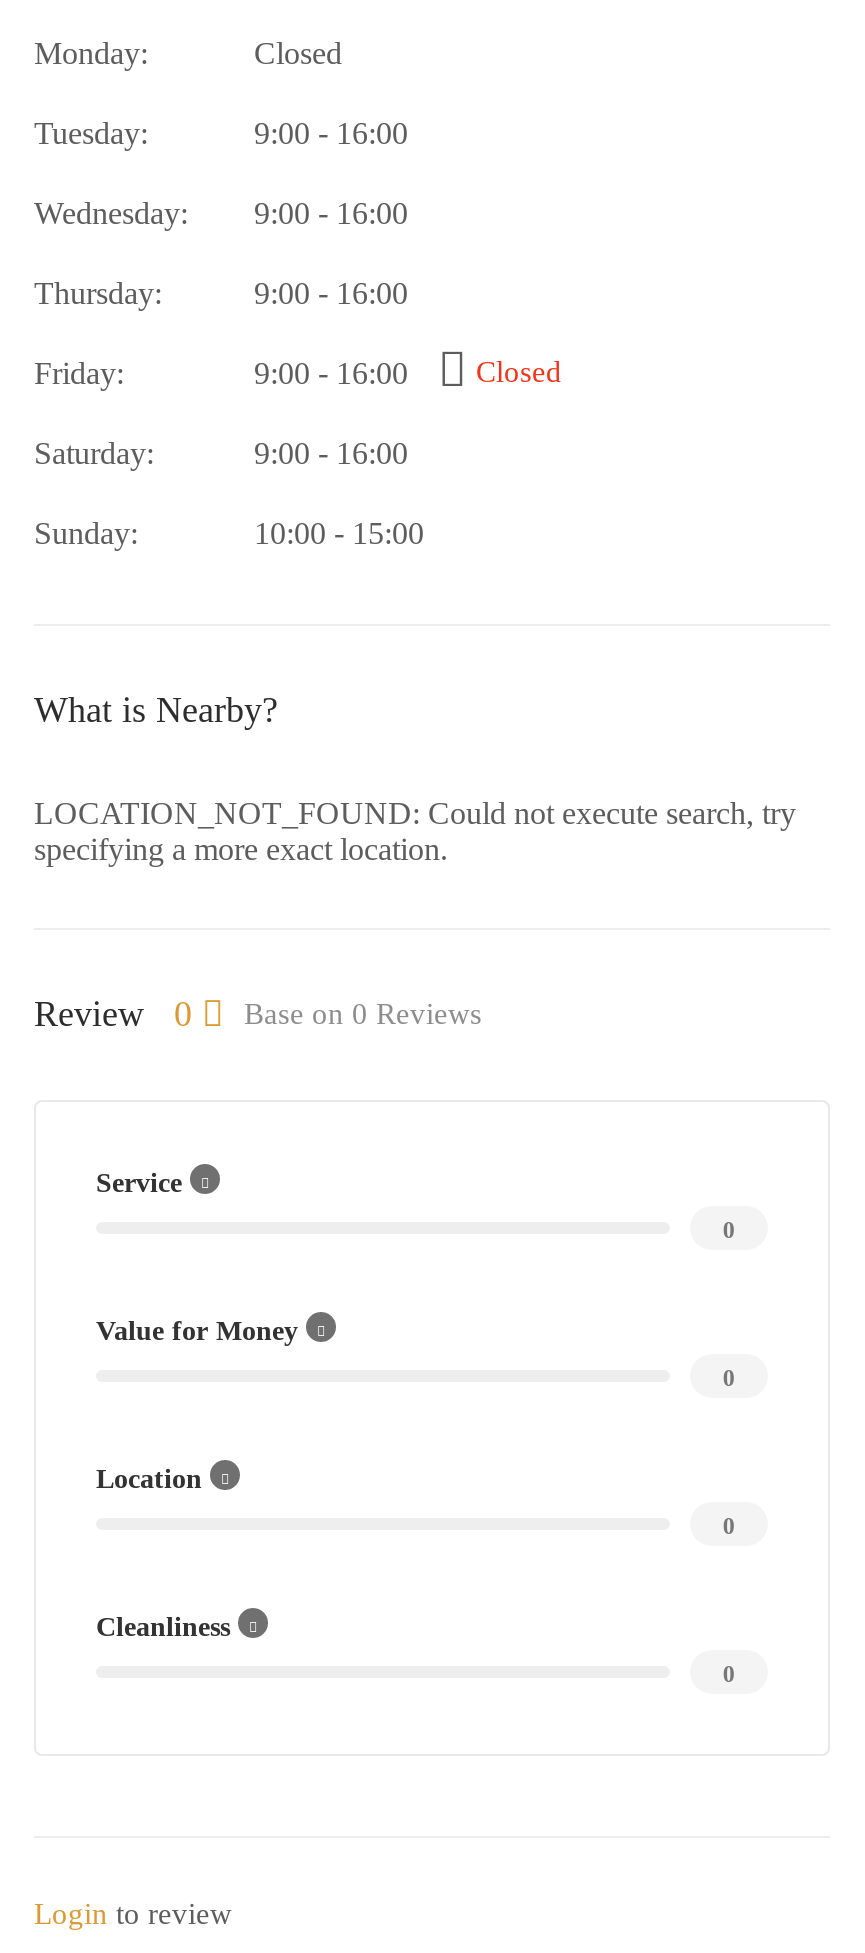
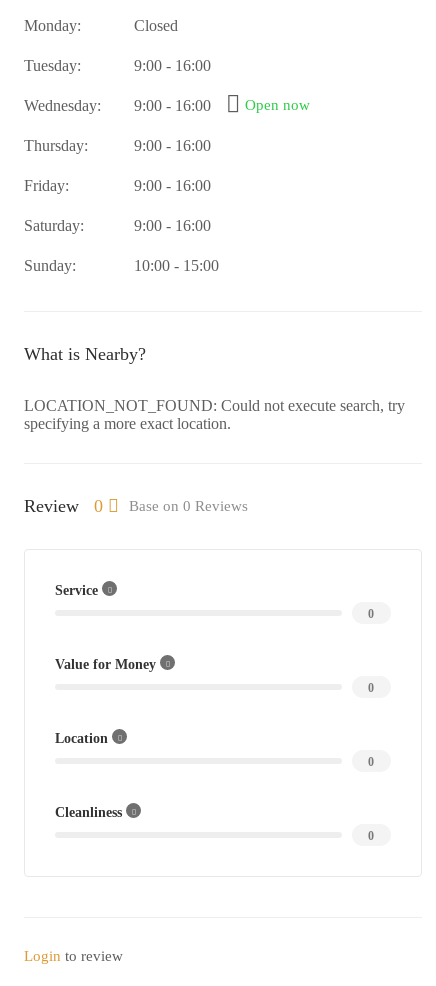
none -> [245,97,310,113] Open now
[476,357,562,389] Closed -> none

